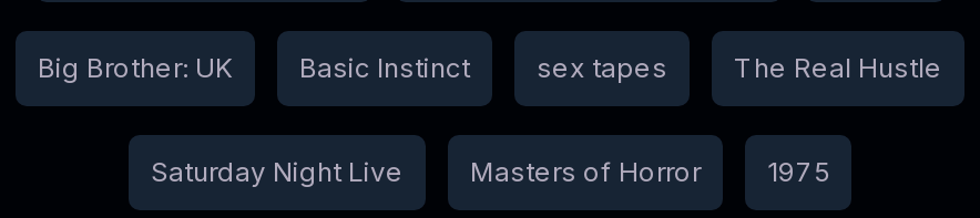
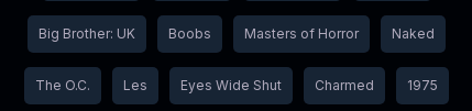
[151,51,942,188] Basic Instinct | sex tapes | The Real Hustle | Saturday Night Live -> [168,25,211,42] Boobs
none -> [35,25,435,93] Naked | The O.C. | Les | Eyes Wide Shut | Charmed
moved [470,155,701,188] -> [244,25,359,42]: Masters of Horror

